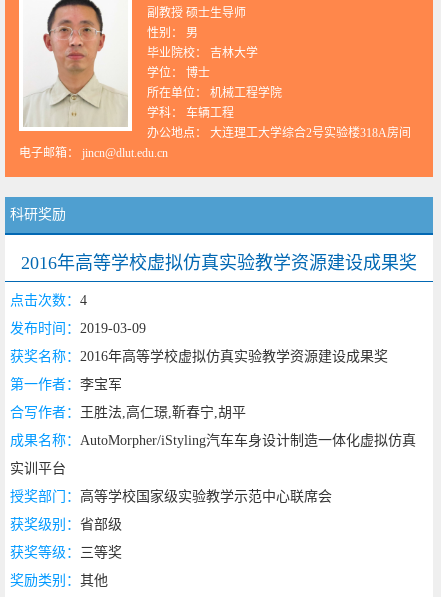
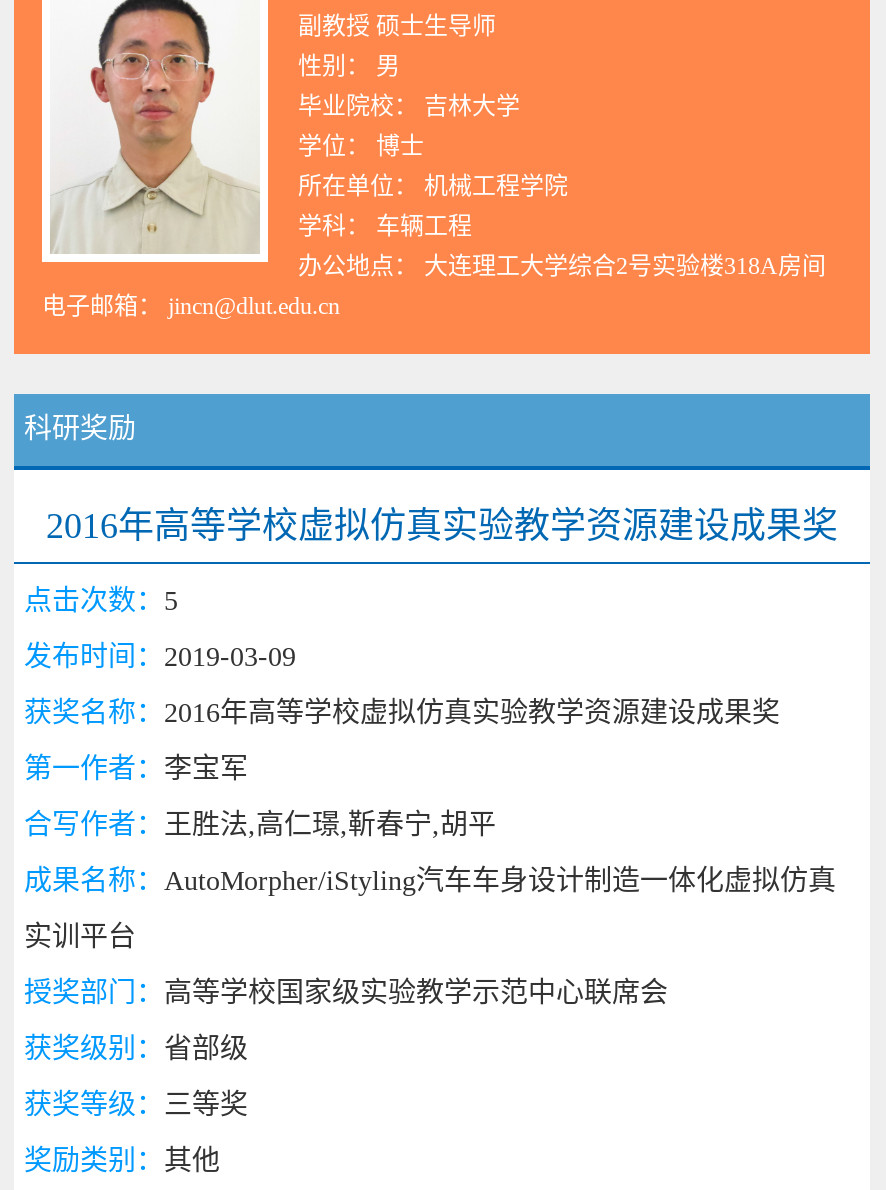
[10,293,87,308] 点击次数：4 -> [24,586,178,616] 点击次数：5

